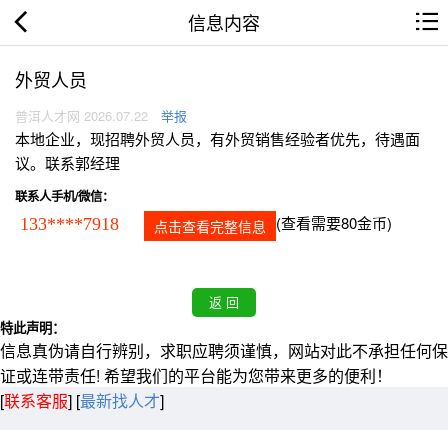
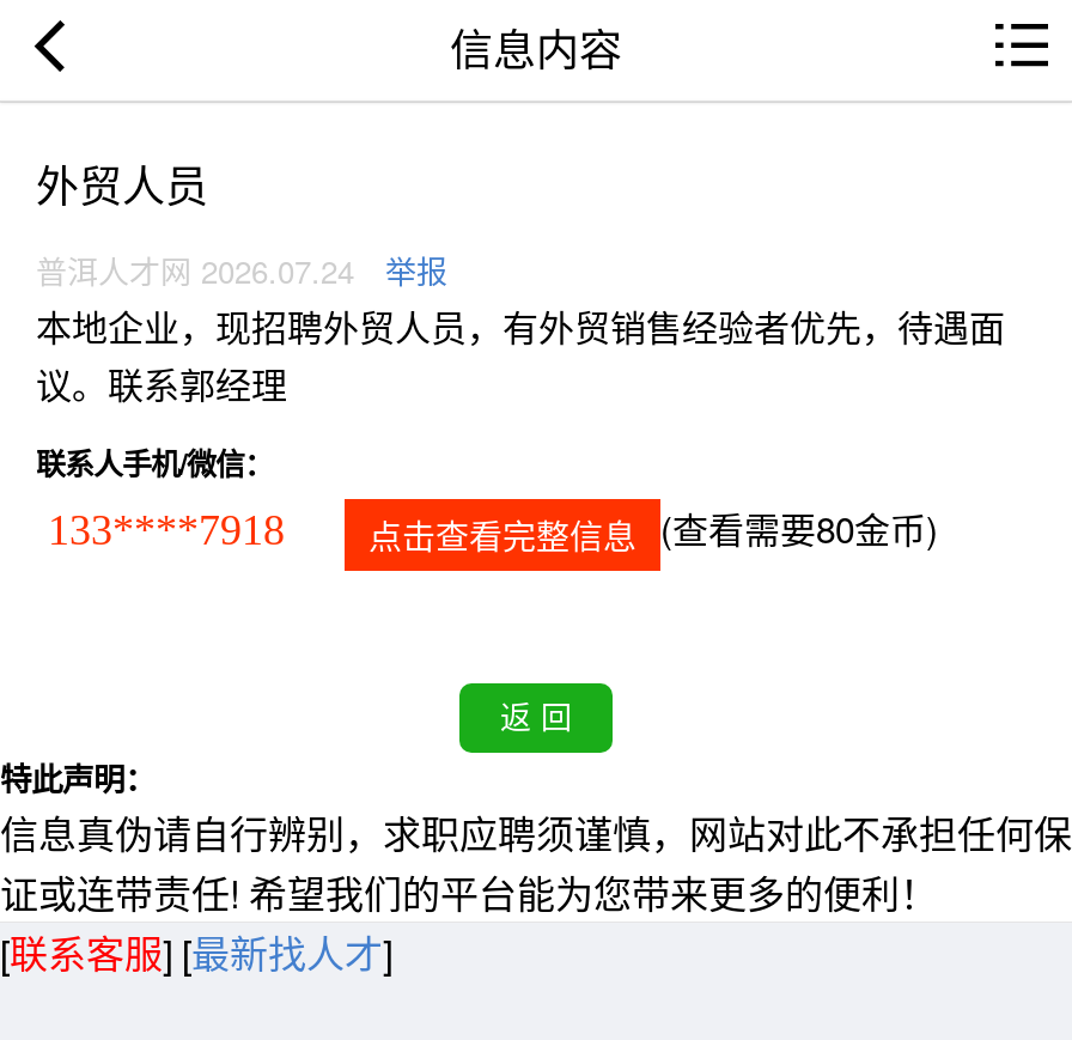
[15,106,187,125] 普洱人才网 2026.07.22 举报 -> [36,248,447,294] 普洱人才网 2026.07.24 举报

